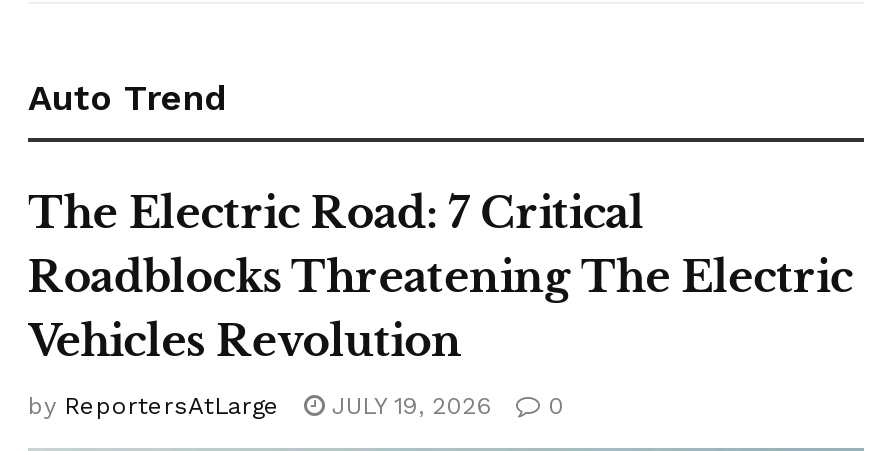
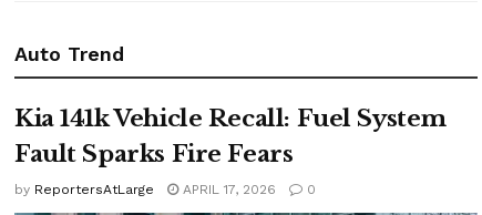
[28,187,853,367] The Electric Road: 7 Critical | Roadblocks Threatening The Electric | Vehicles Revolution -> [14,104,446,168] Kia 141k Vehicle Recall: Fuel System | Fault Sparks Fire Fears
[28,391,564,419] by ReportersAtLarge JULY 19, 2026 0 -> [14,181,316,197] by ReportersAtLarge APRIL 17, 2026 0

